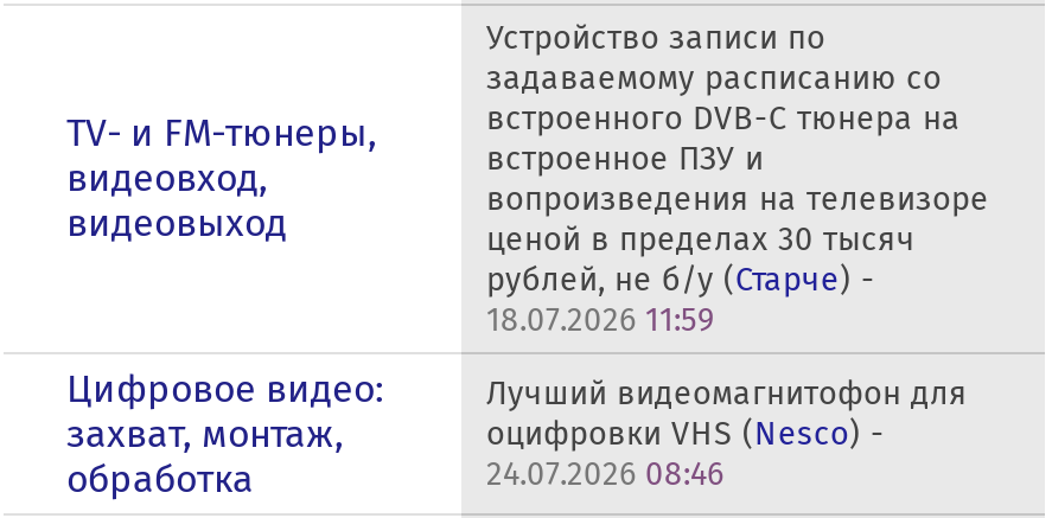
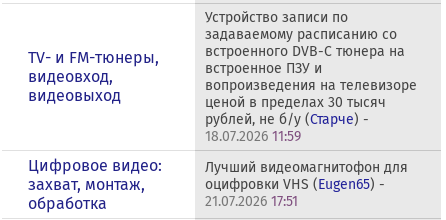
[486,414,885,454] оцифровки VHS (Nesco) - -> [205,176,385,193] оцифровки VHS (Eugen65) -
[486,454,723,494] 24.07.2026 08:46 -> [205,193,298,210] 21.07.2026 17:51

